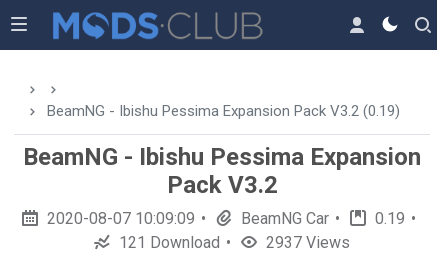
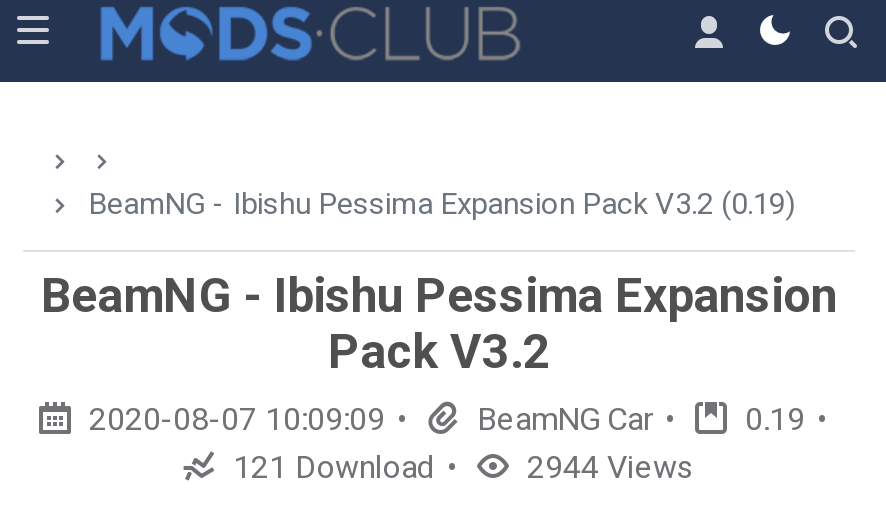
[262,233,350,252] 2937 Views -> [519,448,695,486] 2944 Views

